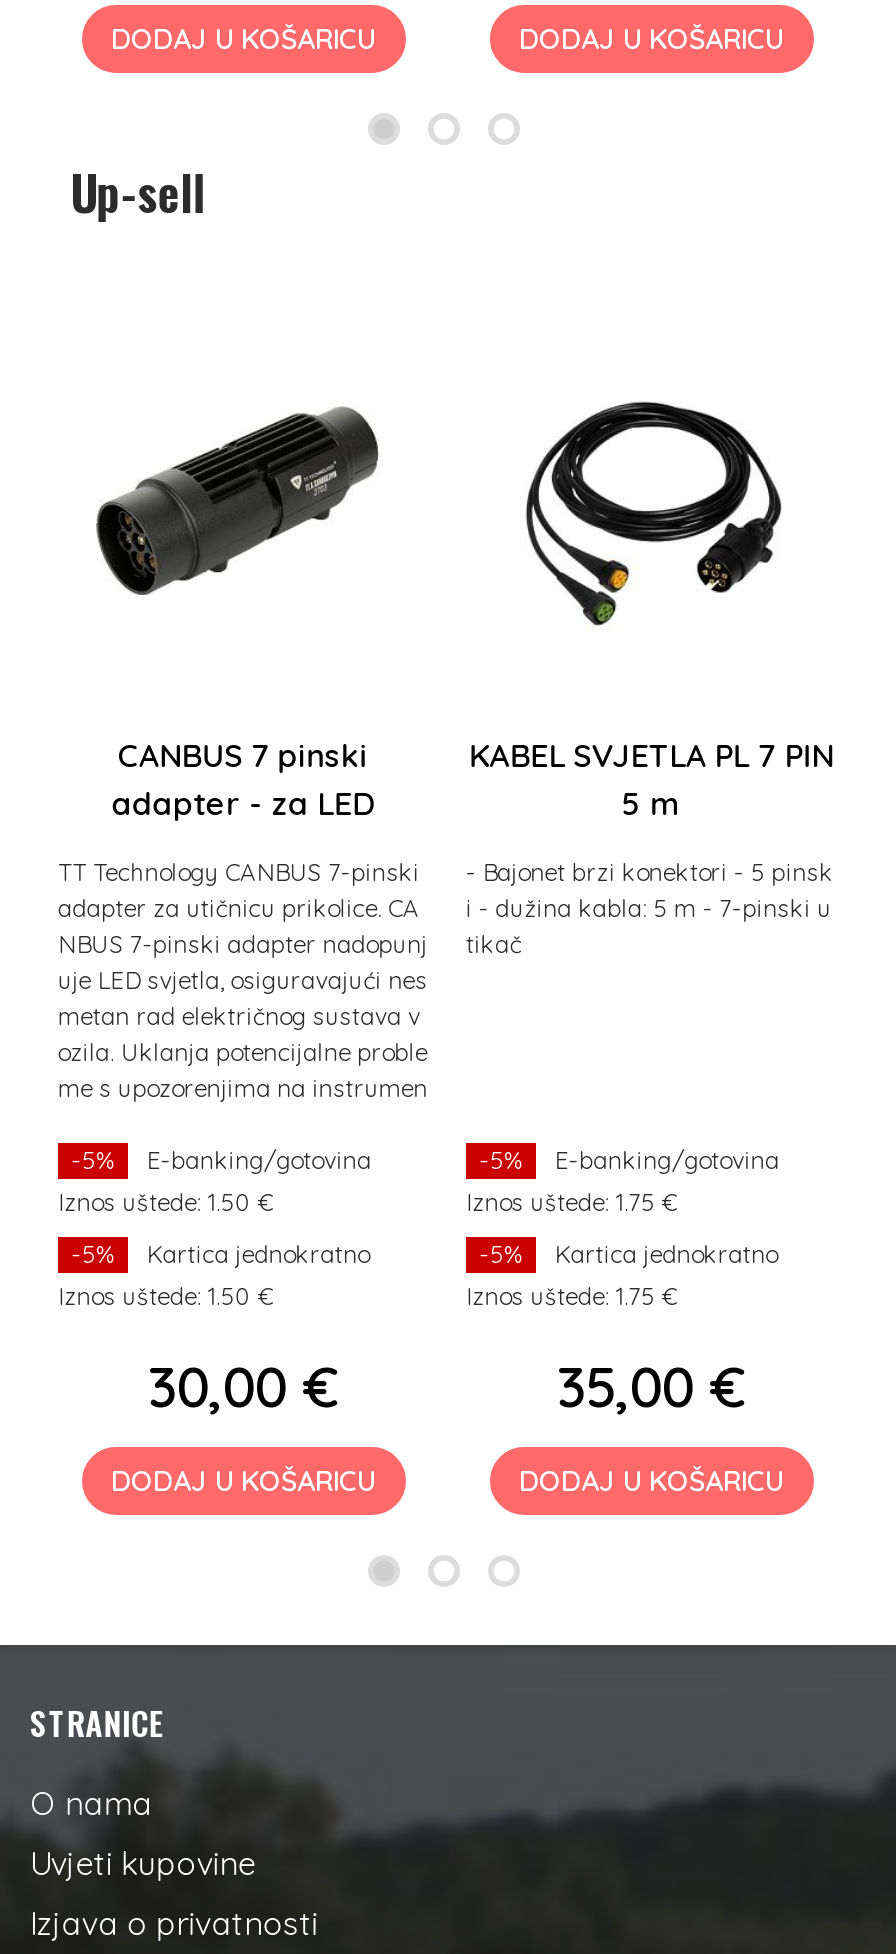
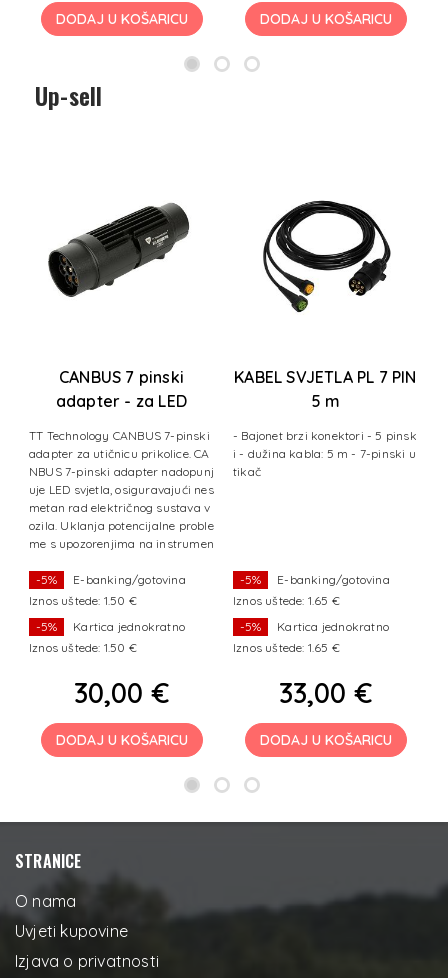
[466,1187,678,1217] Iznos uštede: 1.75 € -> [233,593,340,608] Iznos uštede: 1.65 €
[466,1281,678,1311] Iznos uštede: 1.75 € -> [233,640,340,655] Iznos uštede: 1.65 €
[557,1351,745,1421] 35,00 € -> [279,675,372,710] 33,00 €

